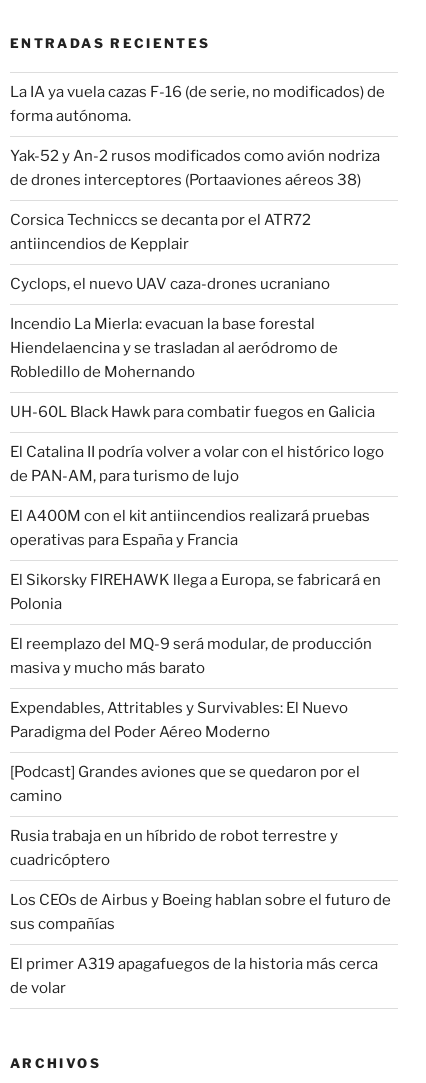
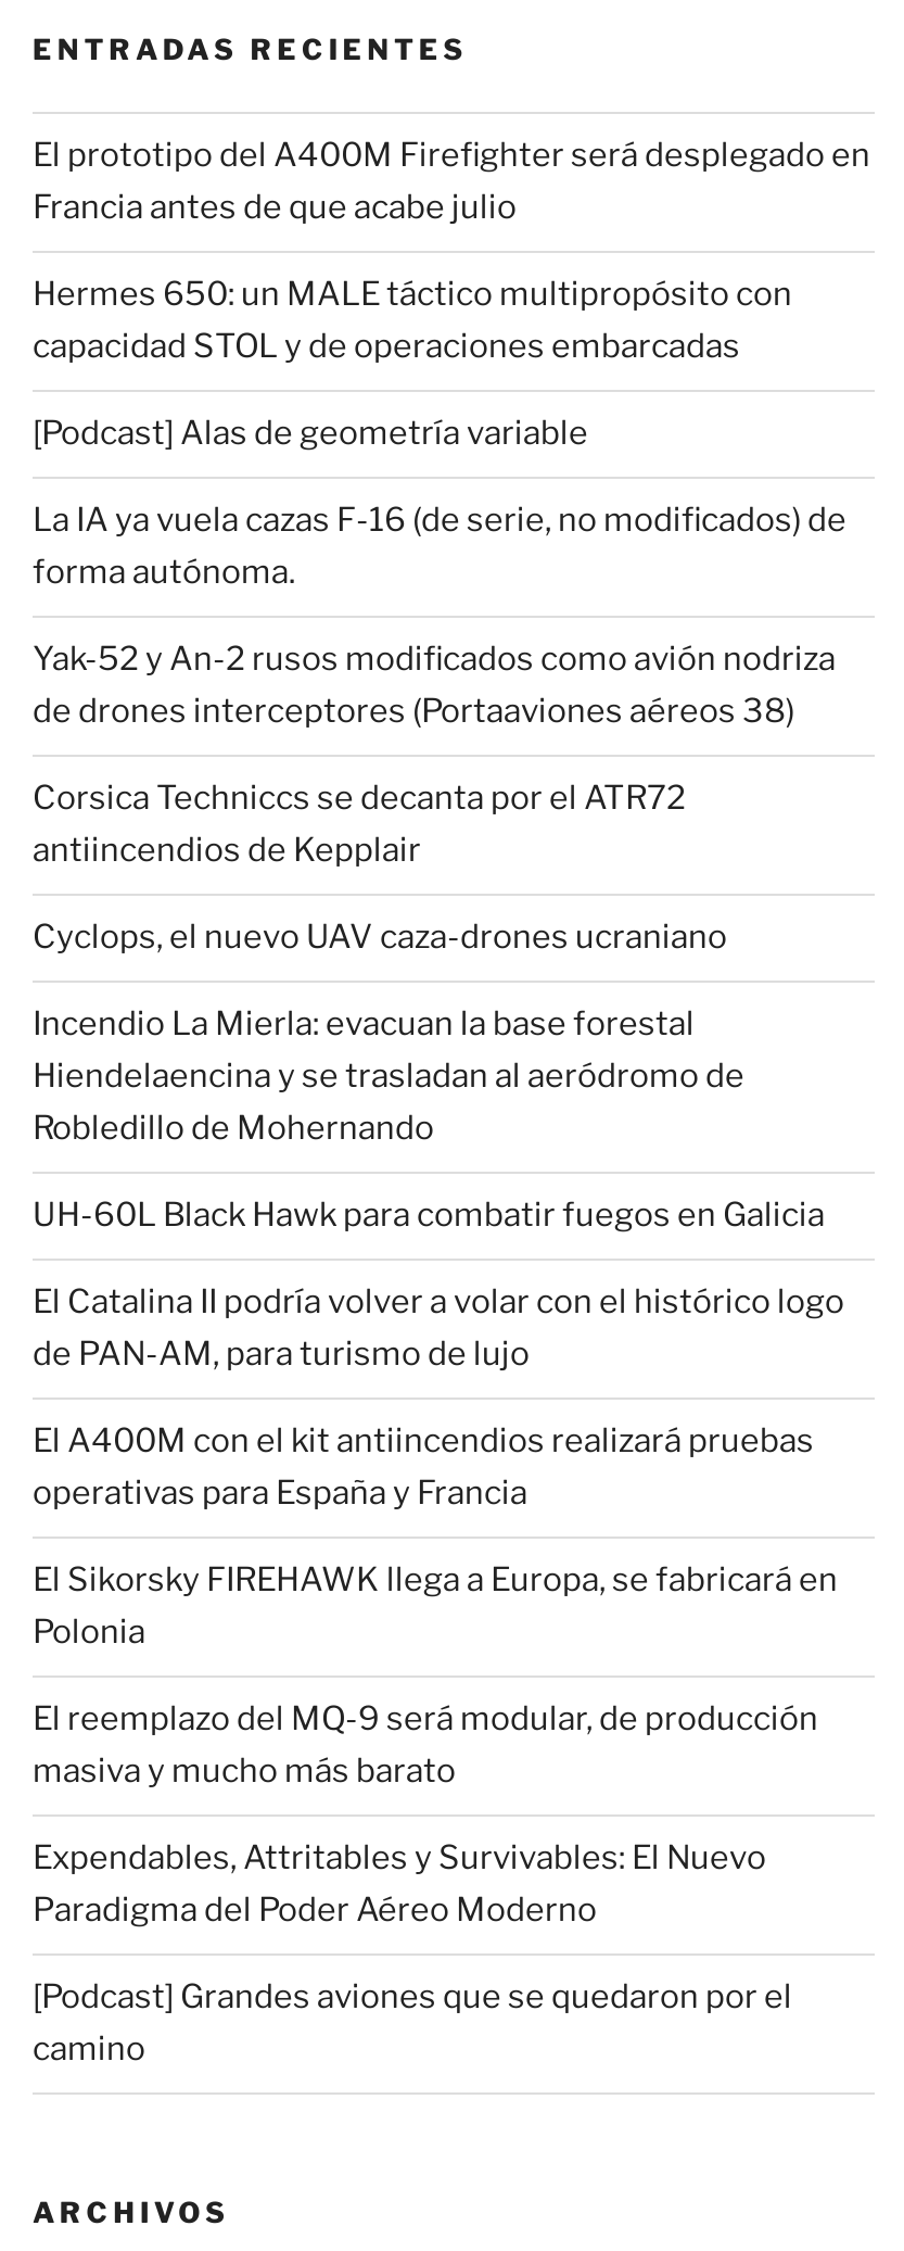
none -> [33,136,870,453] El prototipo del A400M Firefighter será desplegado en | Francia antes de que acabe julio | Hermes 650: un MALE táctico multipropósito con | capacidad STOL y de operaciones embarcadas | [Podcast] Alas de geometría variable
moved [10,83,385,805] -> [33,501,846,2069]: La IA ya vuela cazas F-16 (de serie, no modificados) de | forma autónoma. | Yak-52 y An-2 rusos modificados como avión nodriza | ... | [Podcast] Grandes aviones que se quedaron por el | camino
[10,827,391,997] Rusia trabaja en un híbrido de robot terrestre y | cuadricóptero | Los CEOs de Airbus y Boeing hablan sobre el futuro de | sus compañías | El primer A319 apagafuegos de la historia más cerca | de volar -> none

